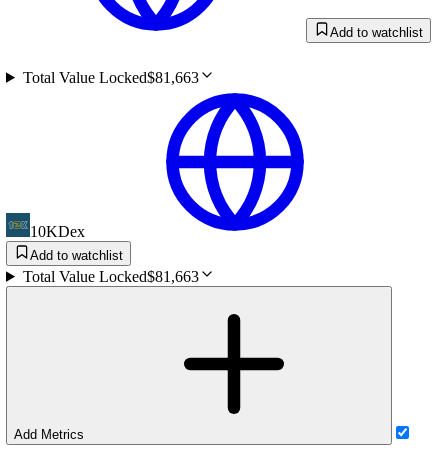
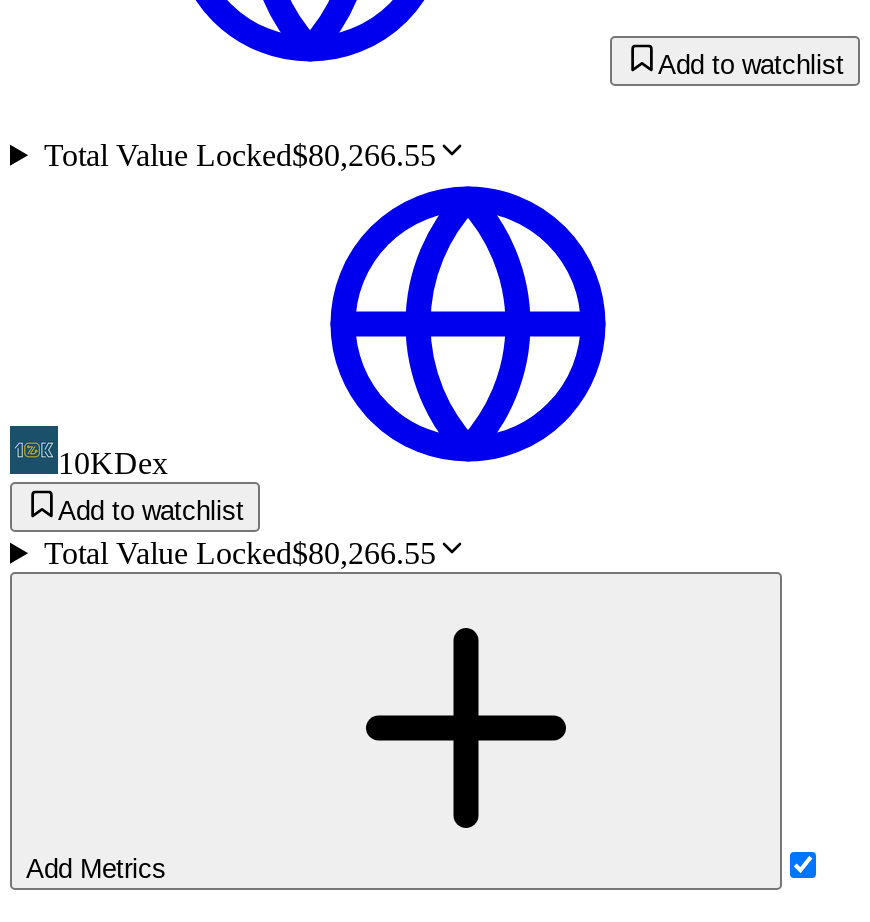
[23,69,199,86] Total Value Locked$81,663 -> [44,138,436,172] Total Value Locked$80,266.55
[23,268,199,285] Total Value Locked$81,663 -> [44,536,436,570] Total Value Locked$80,266.55

